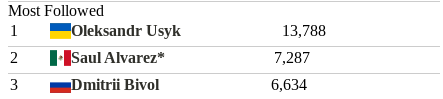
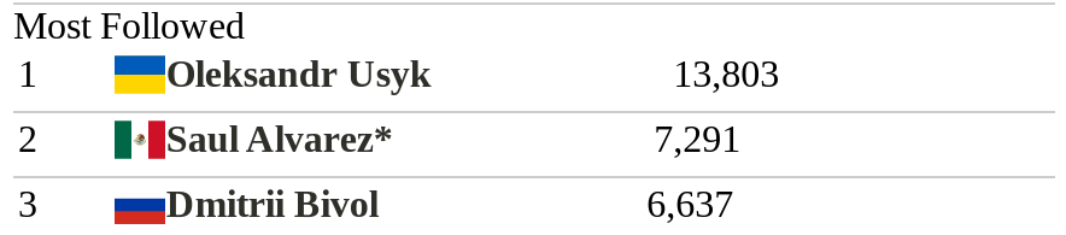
[282,22,326,39] 13,788 -> [673,53,779,94] 13,803
[274,49,310,66] 7,287 -> [654,118,741,159] 7,291
[271,76,307,93] 6,634 -> [647,183,734,224] 6,637

